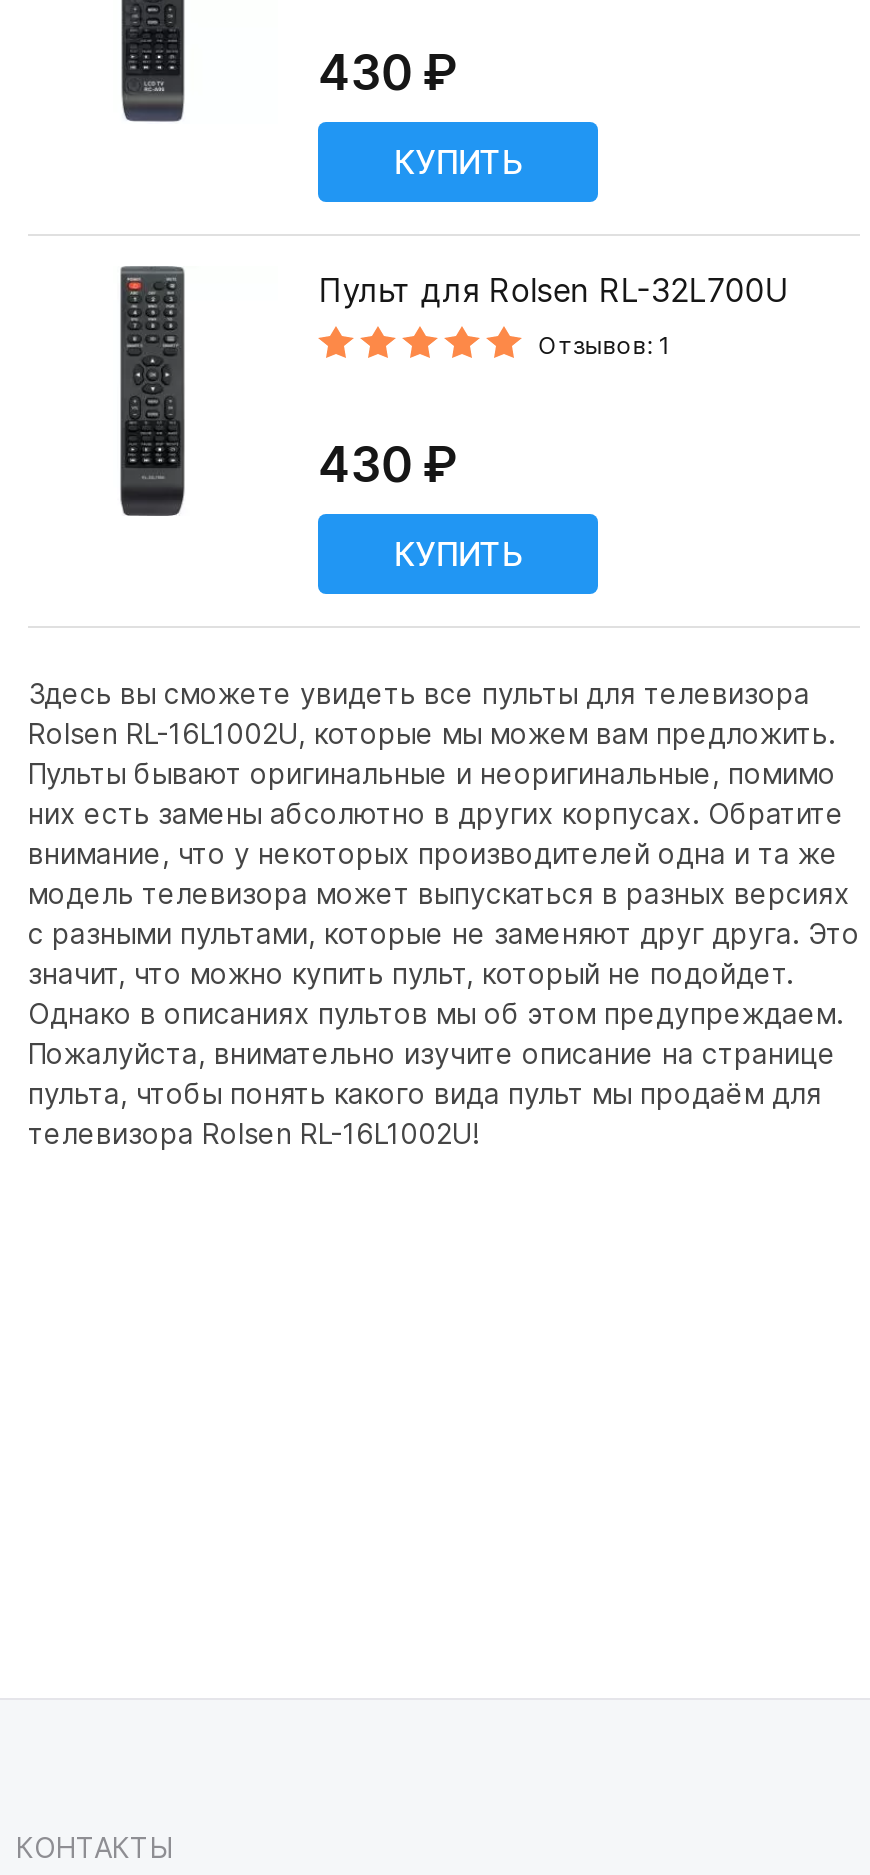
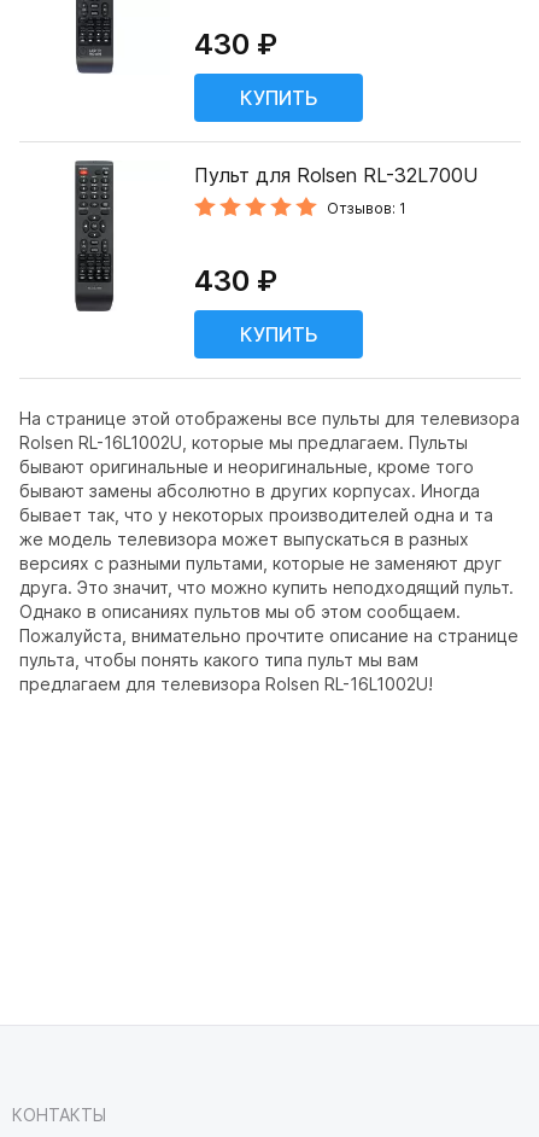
[28,676,860,1150] Здесь вы сможете увидеть все пульты для телевизора | Rolsen RL-16L1002U, которые мы можем вам предложить. | Пульты бывают оригинальные и неоригинальные, помимо | них есть замены абсолютно в других корпусах. Обратите | внимание, что у некоторых производителей одна и та же | модель телевизора может выпускаться в разных версиях | с разными пультами, которые не заменяют друг друга. Это | значит, что можно купить пульт, который не подойдет. | Однако в описаниях пультов мы об этом предупреждаем. | Пожалуйста, внимательно изучите описание на странице | пульта, чтобы понять какого вида пульт мы продаём для | телевизора Rolsen RL-16L1002U! -> [19,408,520,694] На странице этой отображены все пульты для телевизора | Rolsen RL-16L1002U, которые мы предлагаем. Пульты | бывают оригинальные и неоригинальные, кроме того | бывают замены абсолютно в других корпусах. Иногда | бывает так, что у некоторых производителей одна и та | же модель телевизора может выпускаться в разных | версиях с разными пультами, которые не заменяют друг | друга. Это значит, что можно купить неподходящий пульт. | Однако в описаниях пультов мы об этом сообщаем. | Пожалуйста, внимательно прочтите описание на странице | пульта, чтобы понять какого типа пульт мы вам | предлагаем для телевизора Rolsen RL-16L1002U!

